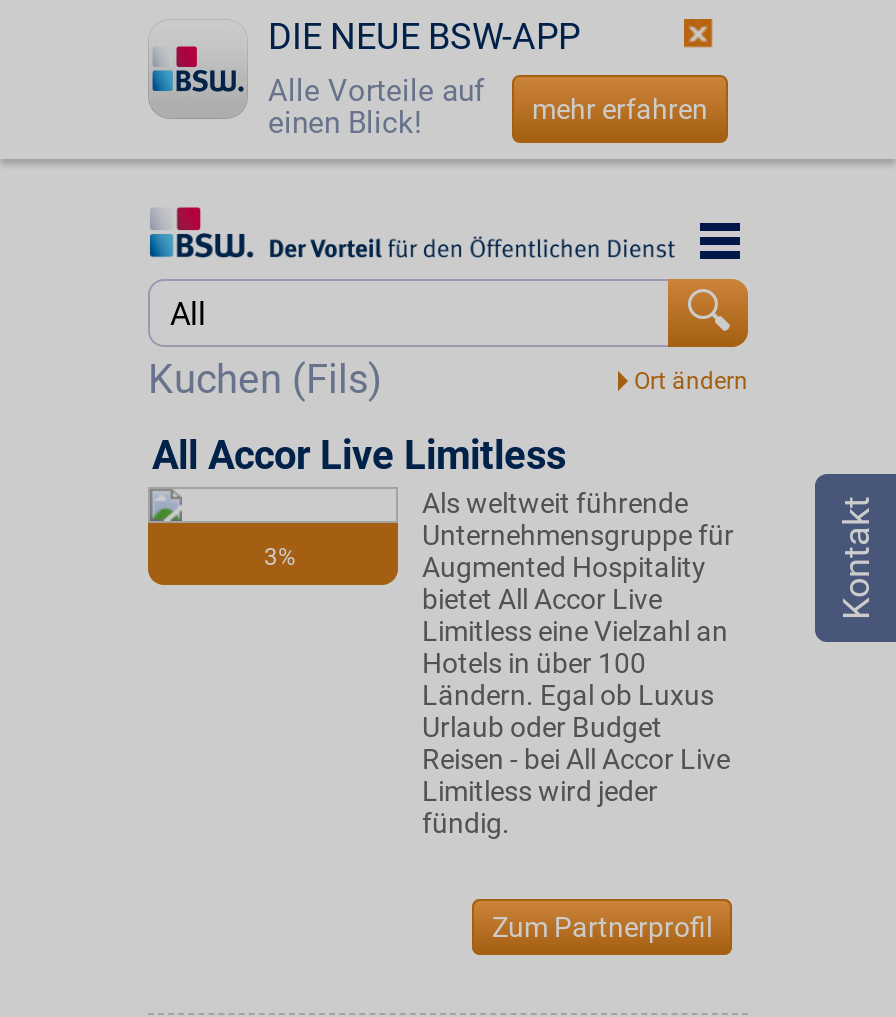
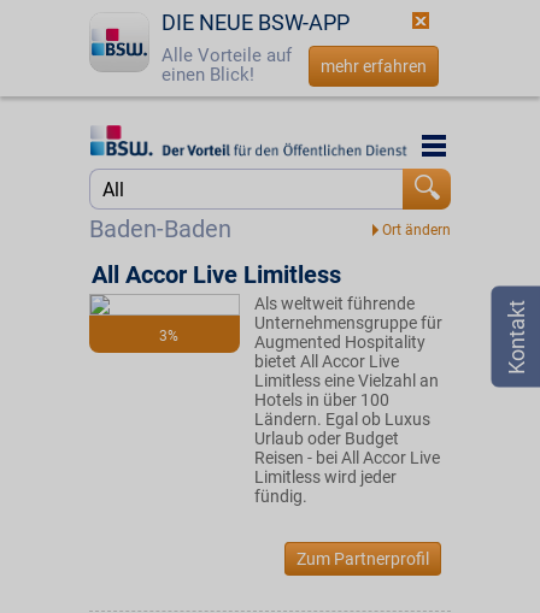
[148,355,382,403] Kuchen (Fils) -> [89,214,231,243] Baden-Baden

